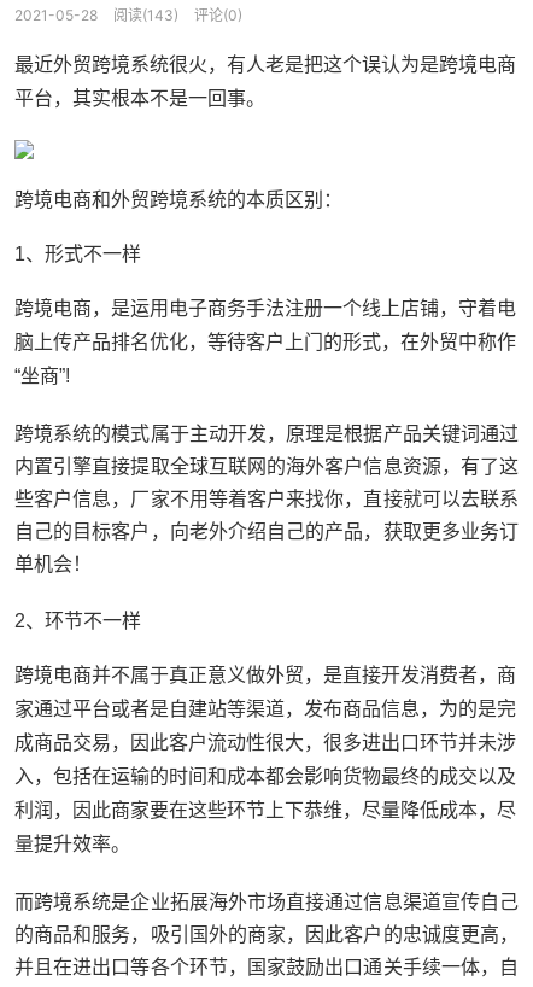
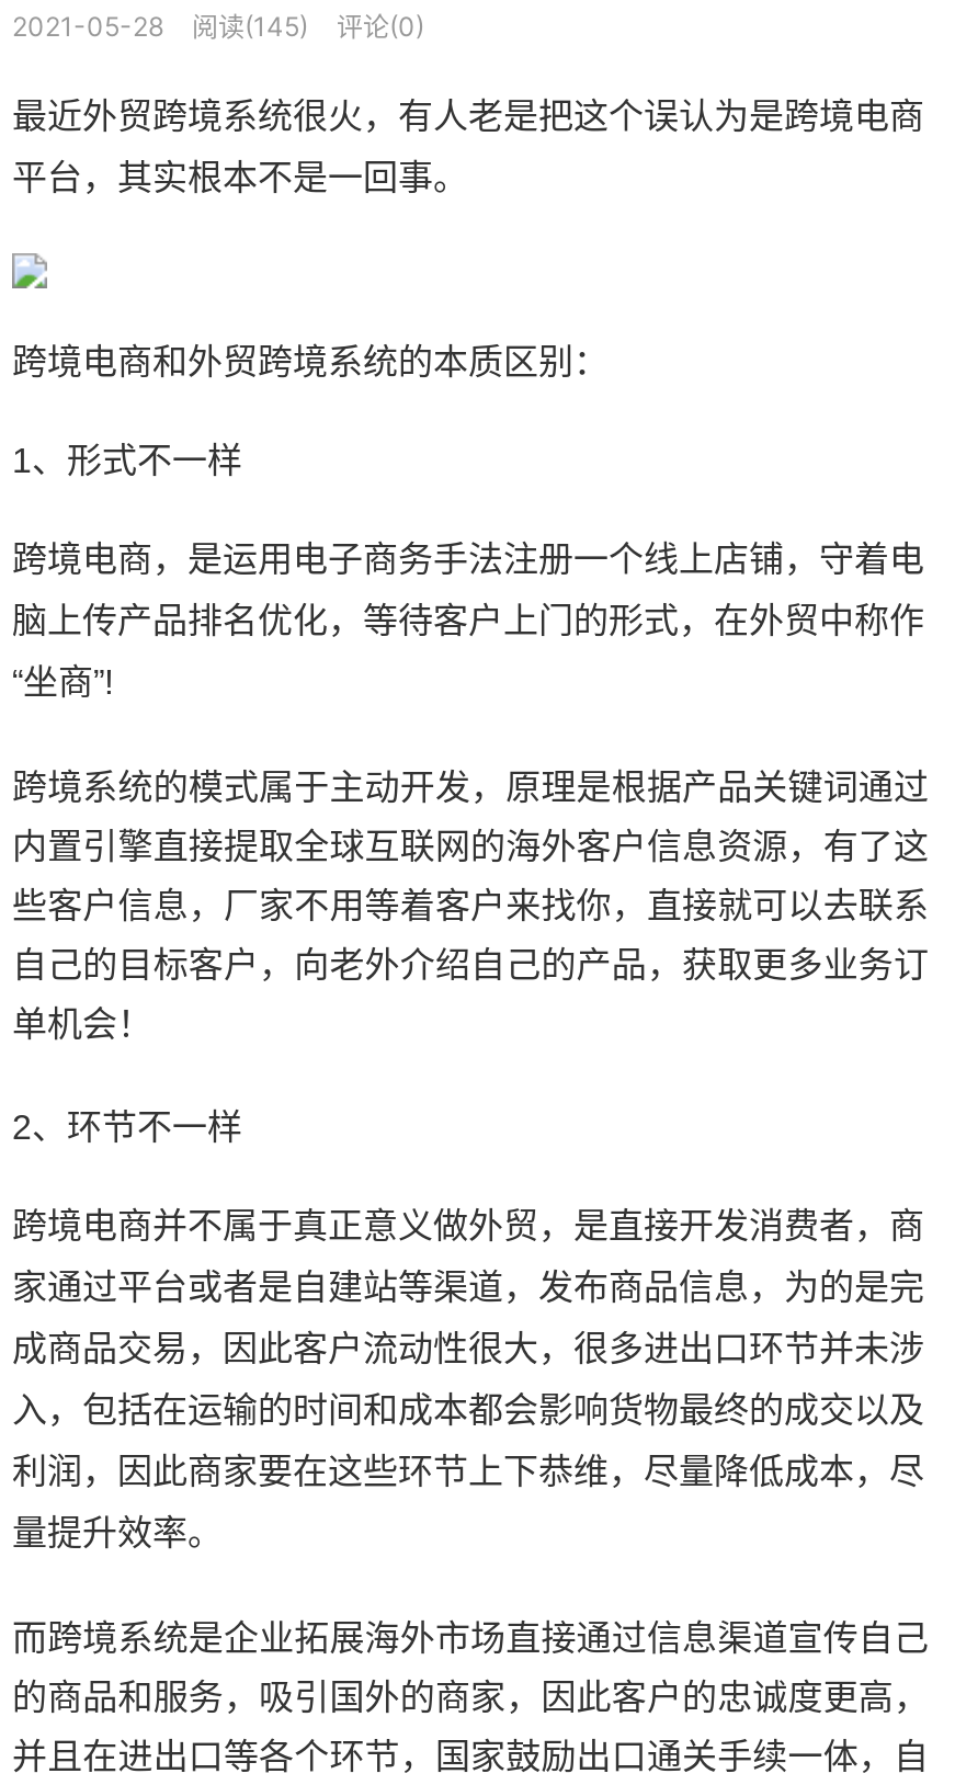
[14,6,242,24] 2021-05-28 阅读(143) 评论(0) -> [12,10,424,43] 2021-05-28 阅读(145) 评论(0)

